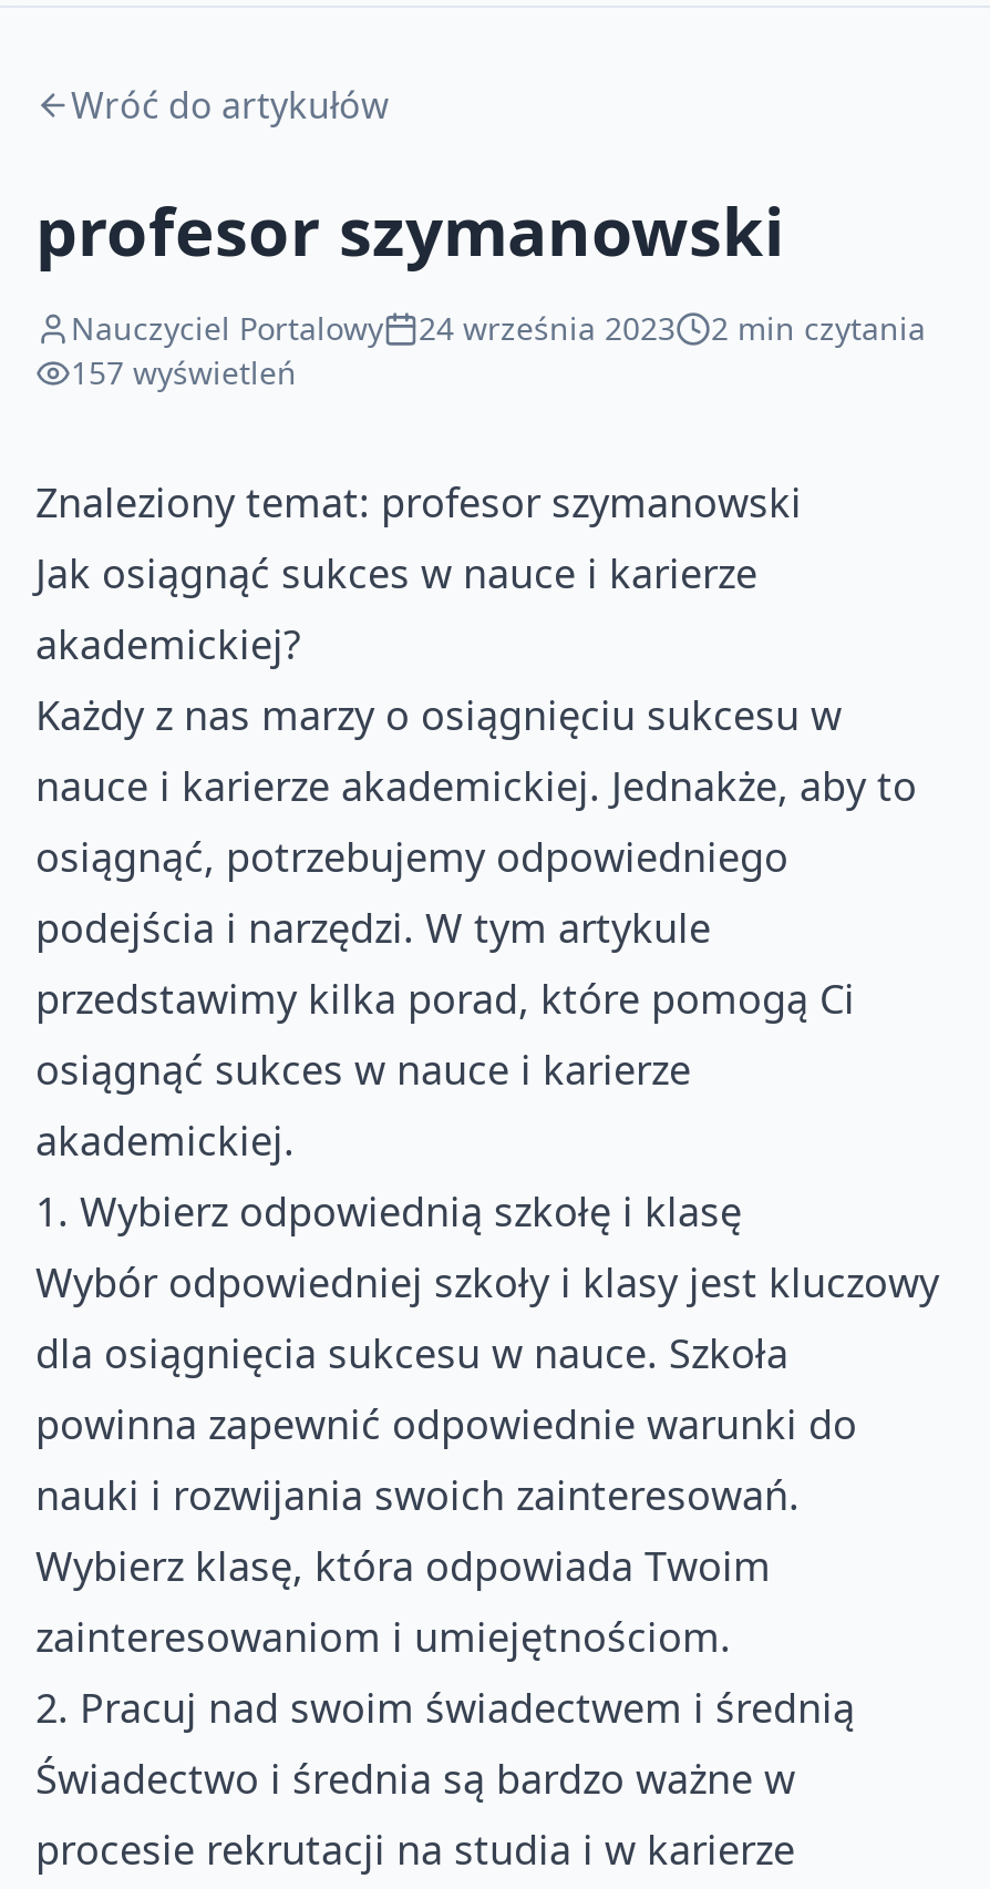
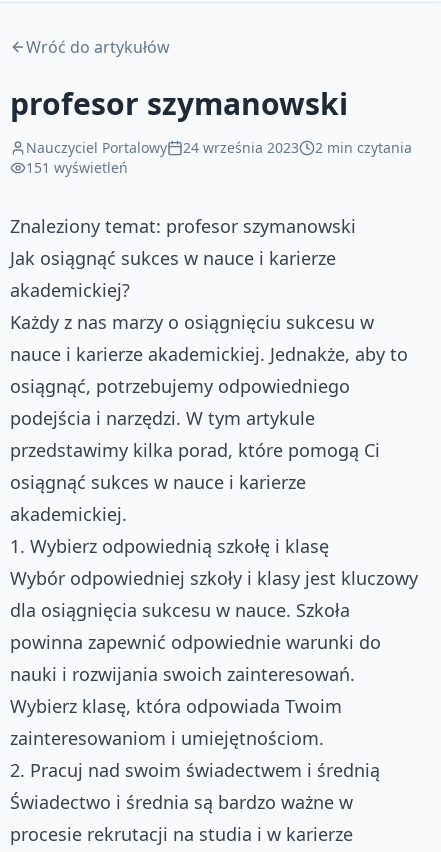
[71,351,297,393] 157 wyświetleń -> [26,158,128,177] 151 wyświetleń

